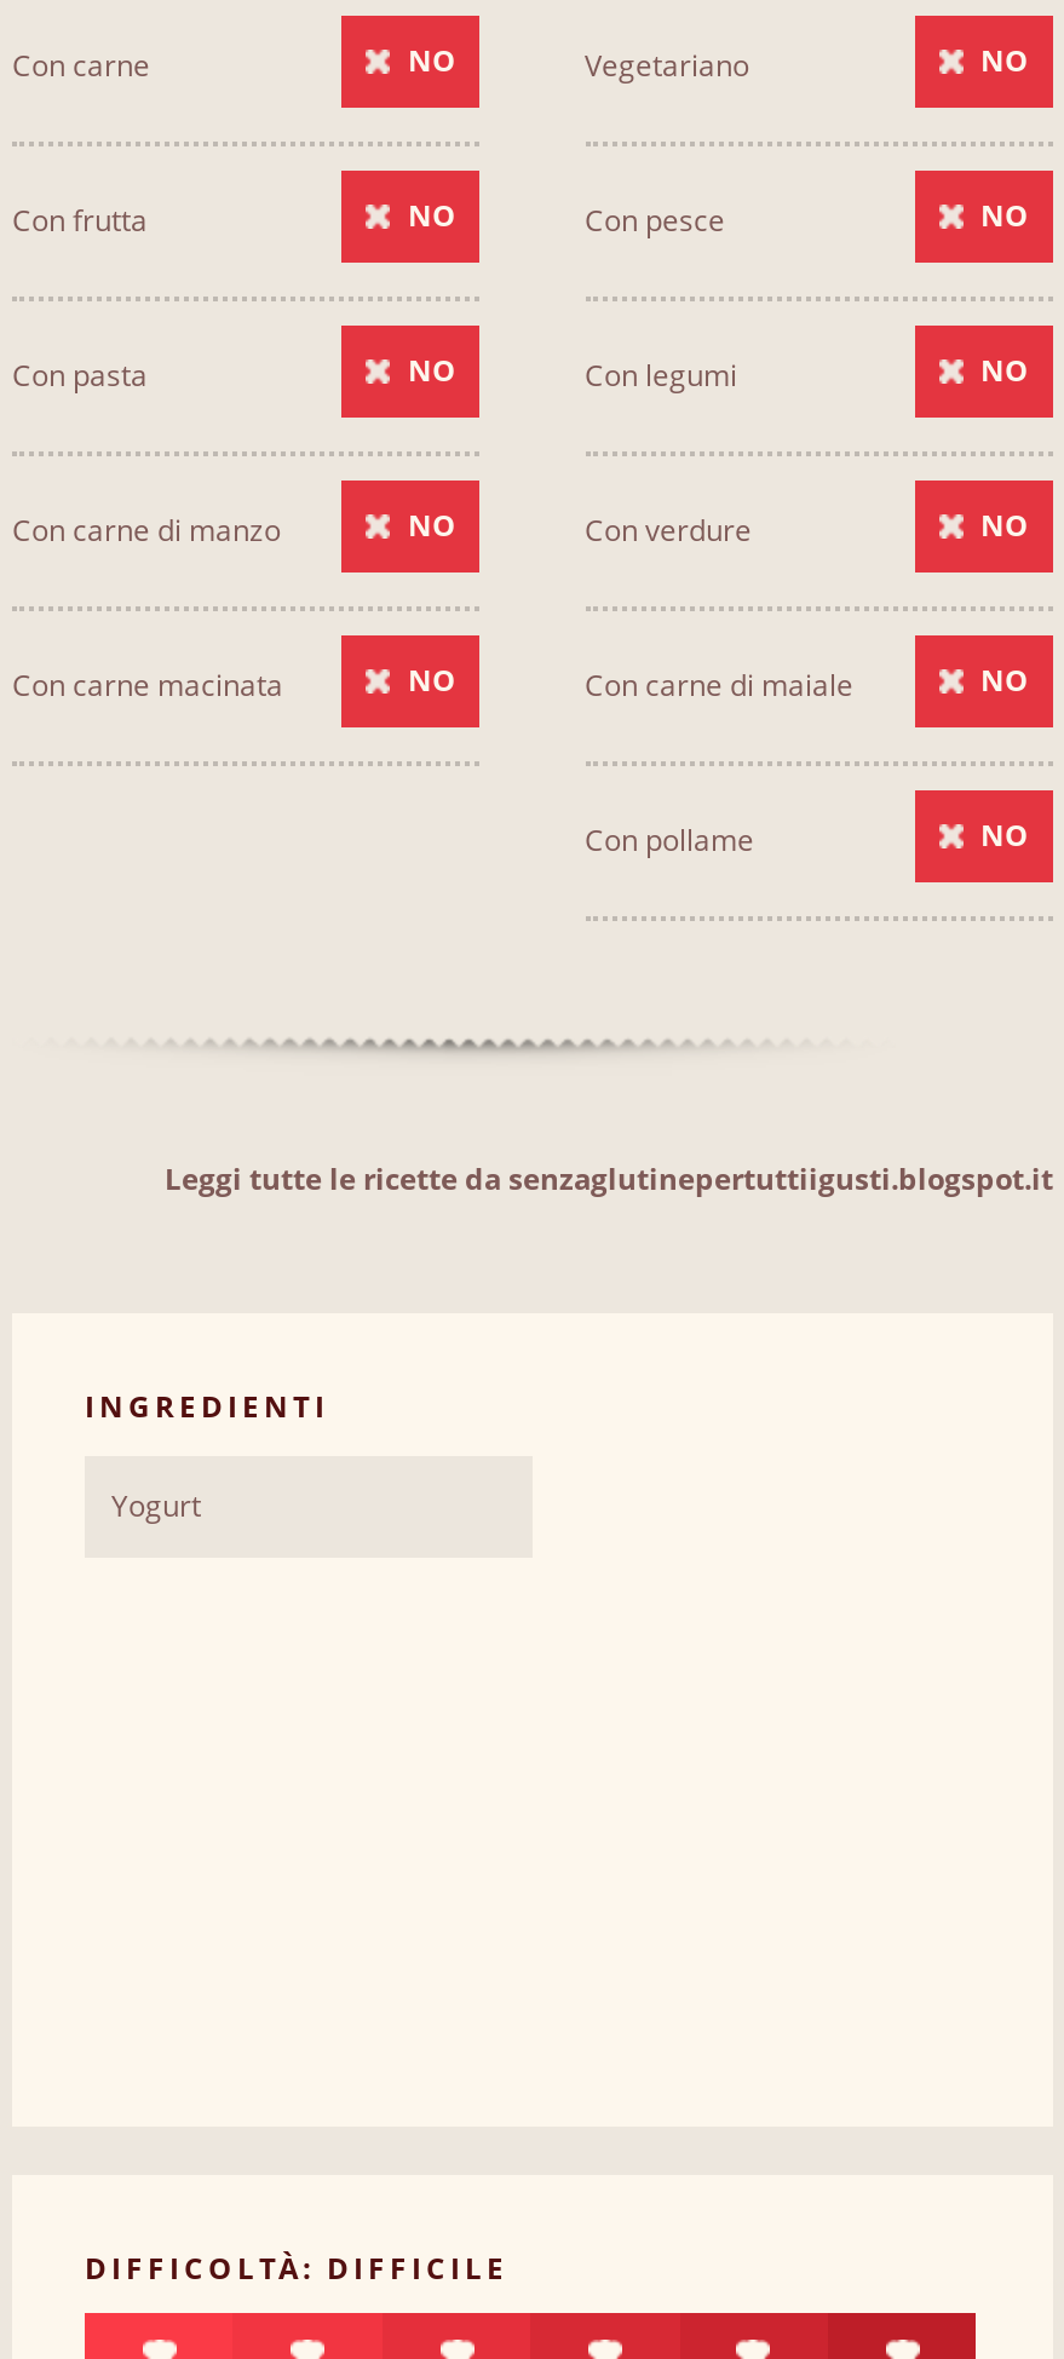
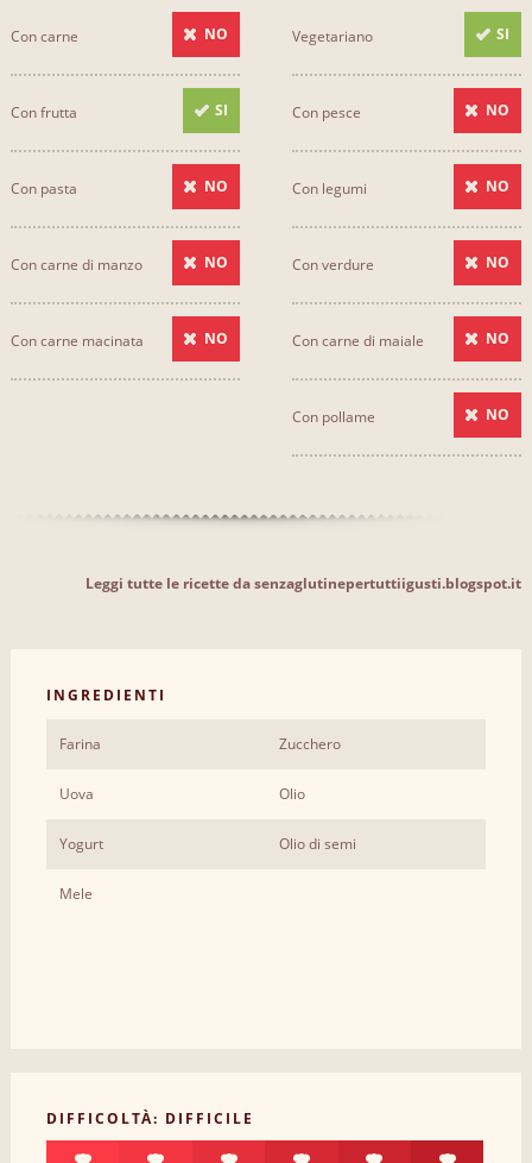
[980,39,1029,80] NO -> [496,23,509,44] SI
[408,194,456,235] NO -> [216,99,229,120] SI
none -> [59,733,341,804] Farina | Zucchero | Uova | Olio
moved [111,1484,201,1526] -> [59,834,103,854]: Yogurt
none -> [59,834,356,904] Olio di semi | Mele

